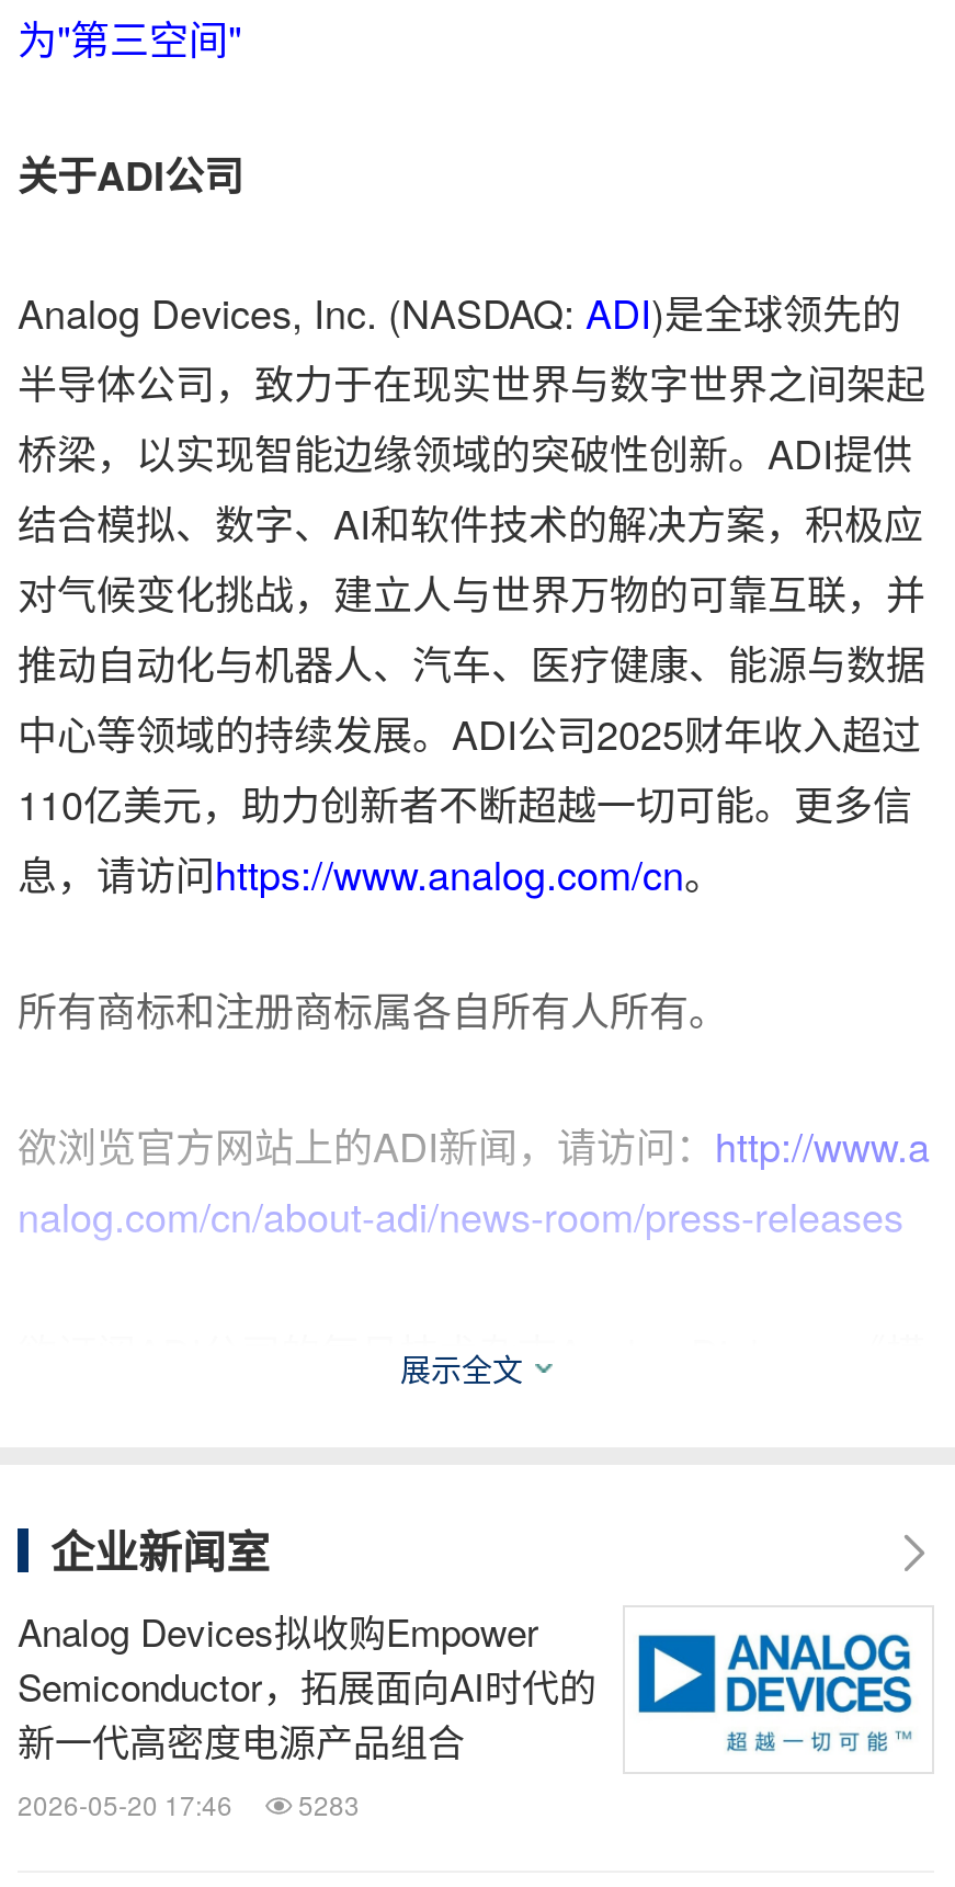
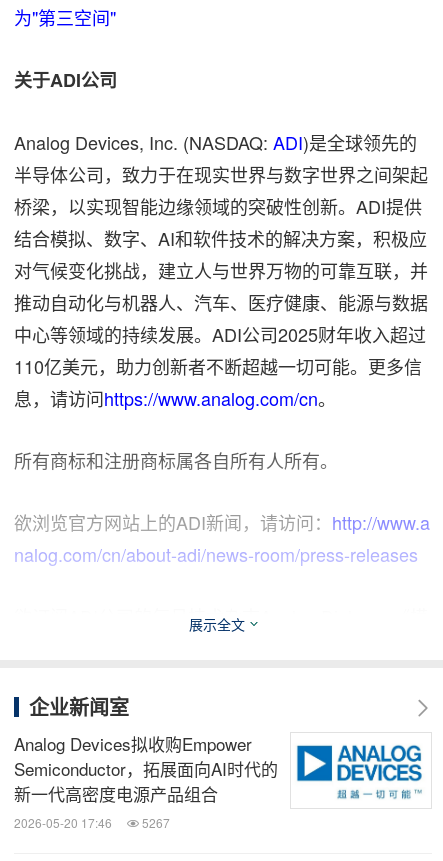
[18,1785,360,1822] 2026-05-20 17:46 5283 -> [14,814,170,831] 2026-05-20 17:46 5267

